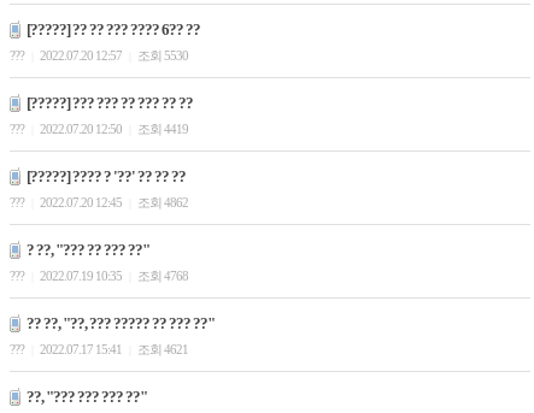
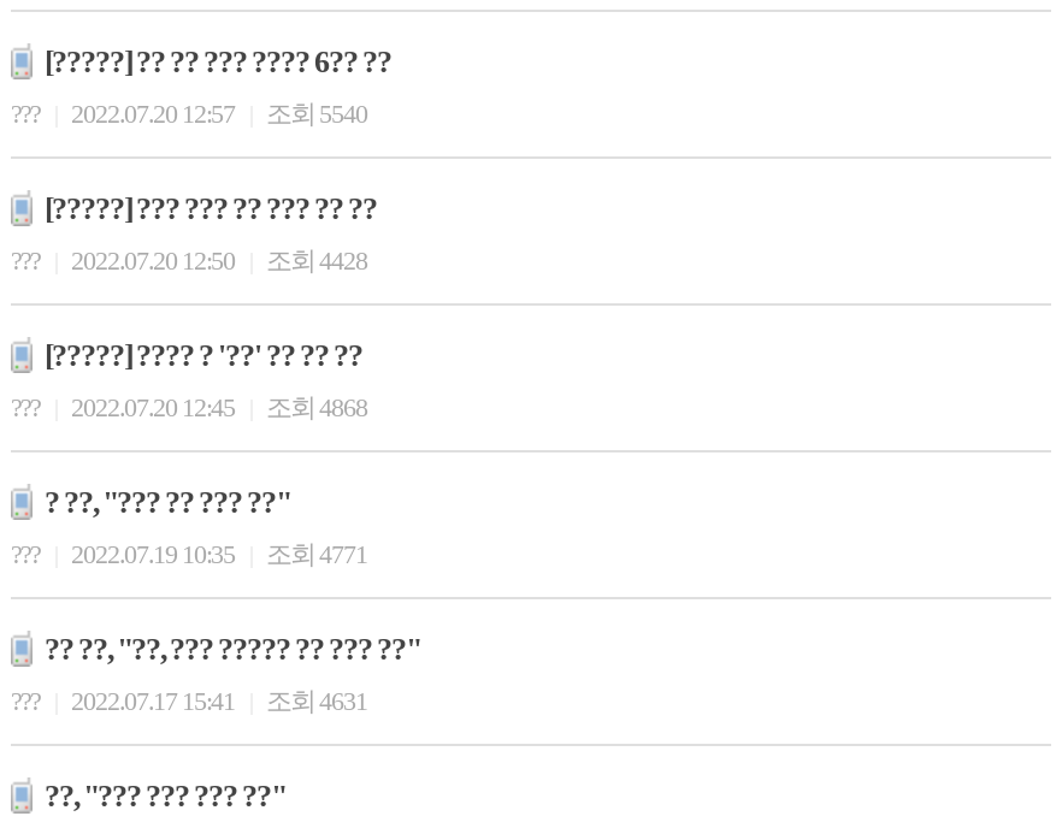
[135,48,188,63] 조회 5530 -> [261,99,367,128] 조회 5540
[135,122,188,136] 조회 4419 -> [261,246,367,274] 조회 4428
[135,195,188,210] 조회 4862 -> [261,392,367,421] 조회 4868
[135,269,188,283] 조회 4768 -> [261,539,367,568] 조회 4771
[135,342,188,356] 조회 4621 -> [261,686,367,715] 조회 4631

